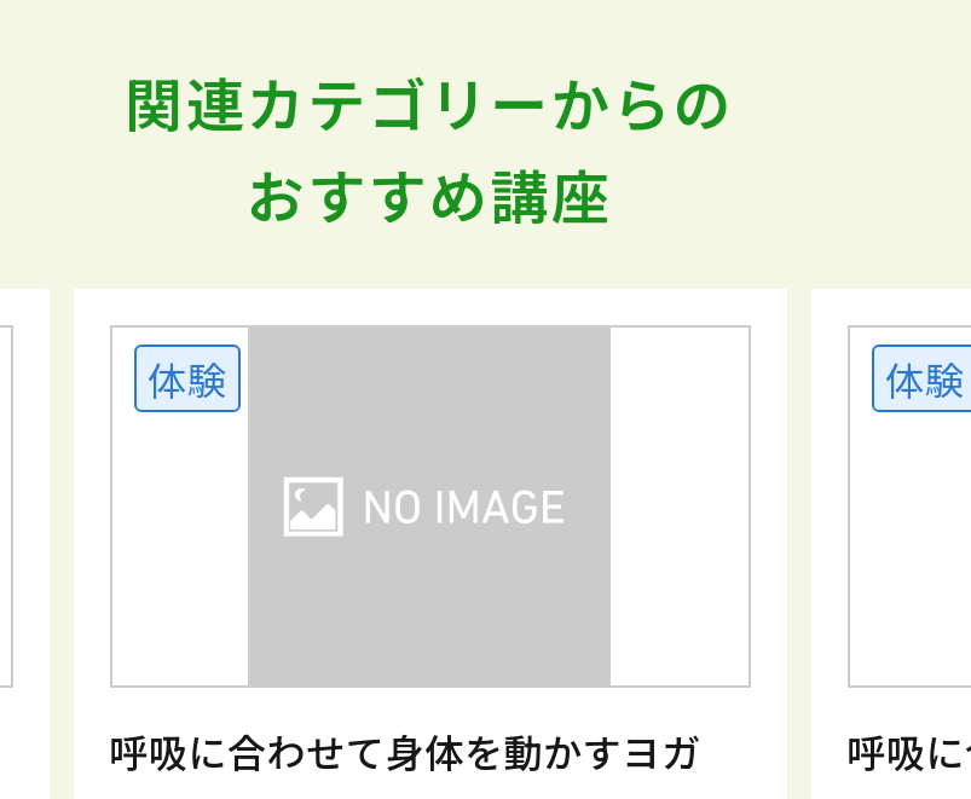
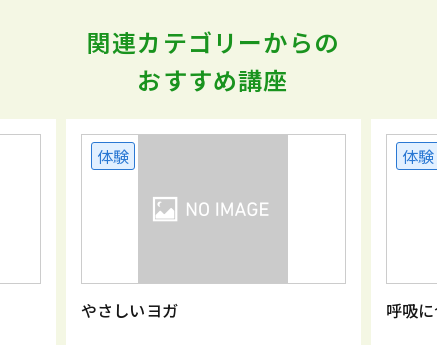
[109,722,701,780] 呼吸に合わせて身体を動かすヨガ -> [80,298,178,322] やさしいヨガ

